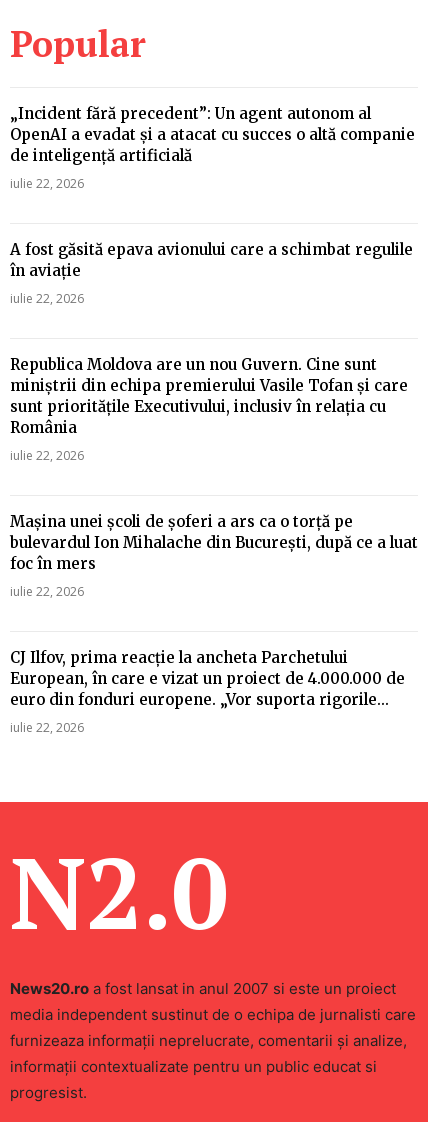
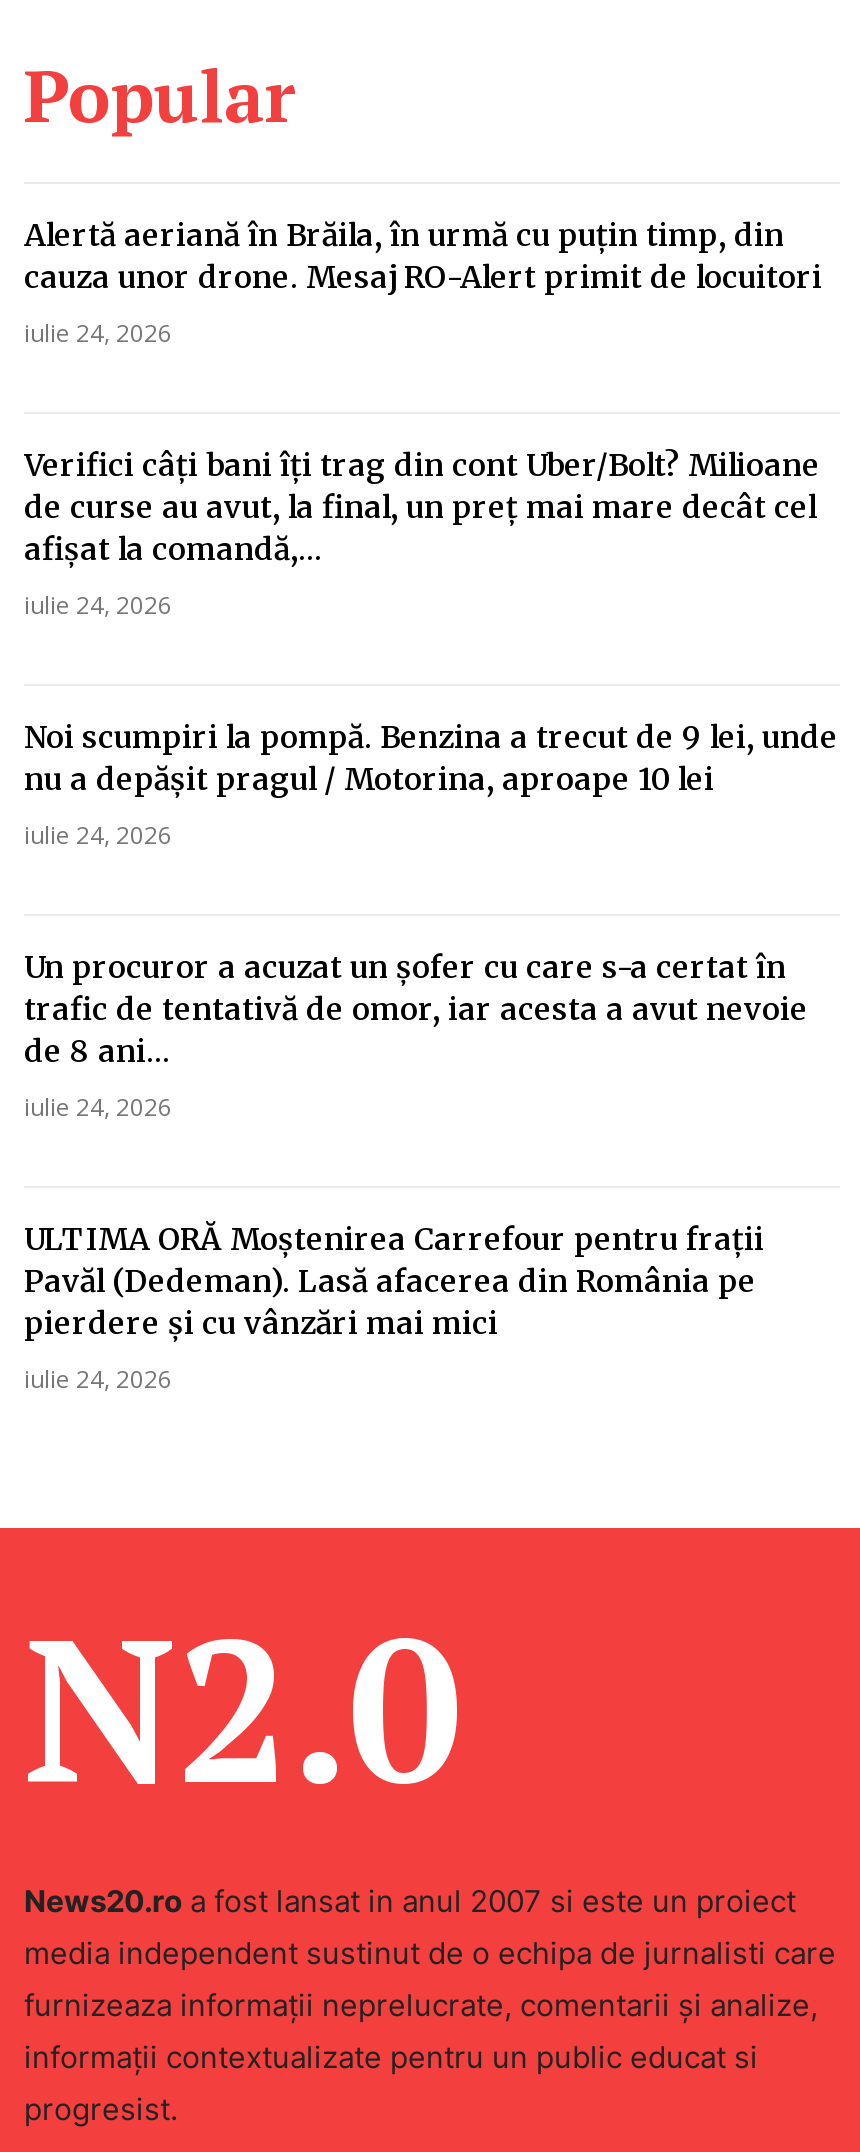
[10,104,415,165] „Incident fără precedent”: Un agent autonom al | OpenAI a evadat și a atacat cu succes o altă companie | de inteligență artificială -> [24,215,822,295] Alertă aeriană în Brăila, în urmă cu puțin timp, din | cauza unor drone. Mesaj RO-Alert primit de locuitori
[10,175,84,192] iulie 22, 2026 -> [24,315,172,349] iulie 24, 2026
[10,240,413,280] A fost găsită epava avionului care a schimbat regulile | în aviație -> [24,445,820,567] Verifici câți bani îți trag din cont Uber/Bolt? Milioane | de curse au avut, la final, un preț mai mare decât cel | afișat la comandă,...
[10,290,84,307] iulie 22, 2026 -> [24,587,172,621] iulie 24, 2026
[10,355,408,437] Republica Moldova are un nou Guvern. Cine sunt | miniștrii din echipa premierului Vasile Tofan și care | sunt prioritățile Executivului, inclusiv în relația cu | România -> [24,717,838,797] Noi scumpiri la pompă. Benzina a trecut de 9 lei, unde | nu a depășit pragul / Motorina, aproape 10 lei
[10,447,84,464] iulie 22, 2026 -> [24,817,172,851] iulie 24, 2026
[10,512,418,573] Mașina unei școli de șoferi a ars ca o torță pe | bulevardul Ion Mihalache din București, după ce a luat | foc în mers -> [24,947,808,1069] Un procuror a acuzat un șofer cu care s-a certat în | trafic de tentativă de omor, iar acesta a avut nevoie | de 8 ani...
[10,583,84,600] iulie 22, 2026 -> [24,1089,172,1123] iulie 24, 2026
[10,648,405,709] CJ Ilfov, prima reacție la ancheta Parchetului | European, în care e vizat un proiect de 4.000.000 de | euro din fonduri europene. „Vor suporta rigorile... -> [24,1219,764,1341] ULTIMA ORĂ Moștenirea Carrefour pentru frații | Pavăl (Dedeman). Lasă afacerea din România pe | pierdere și cu vânzări mai mici
[10,719,84,736] iulie 22, 2026 -> [24,1361,172,1395] iulie 24, 2026

